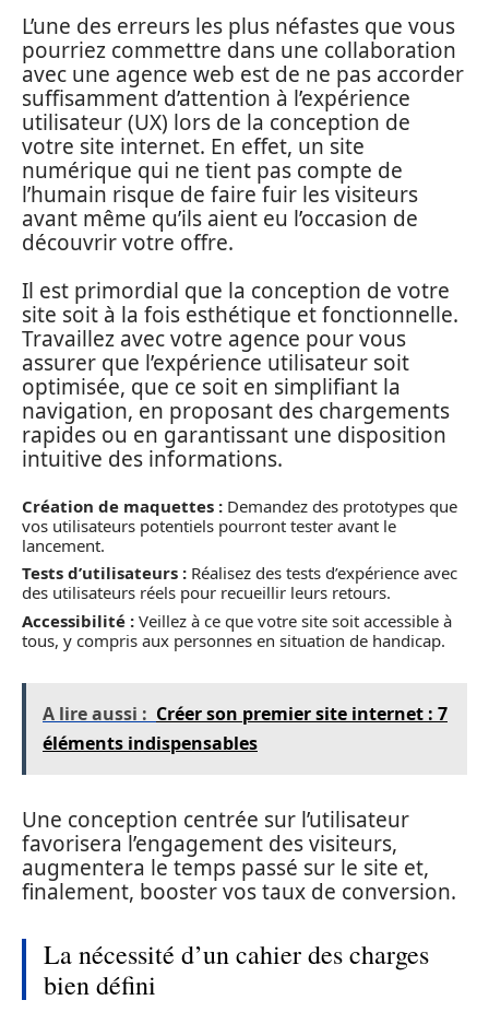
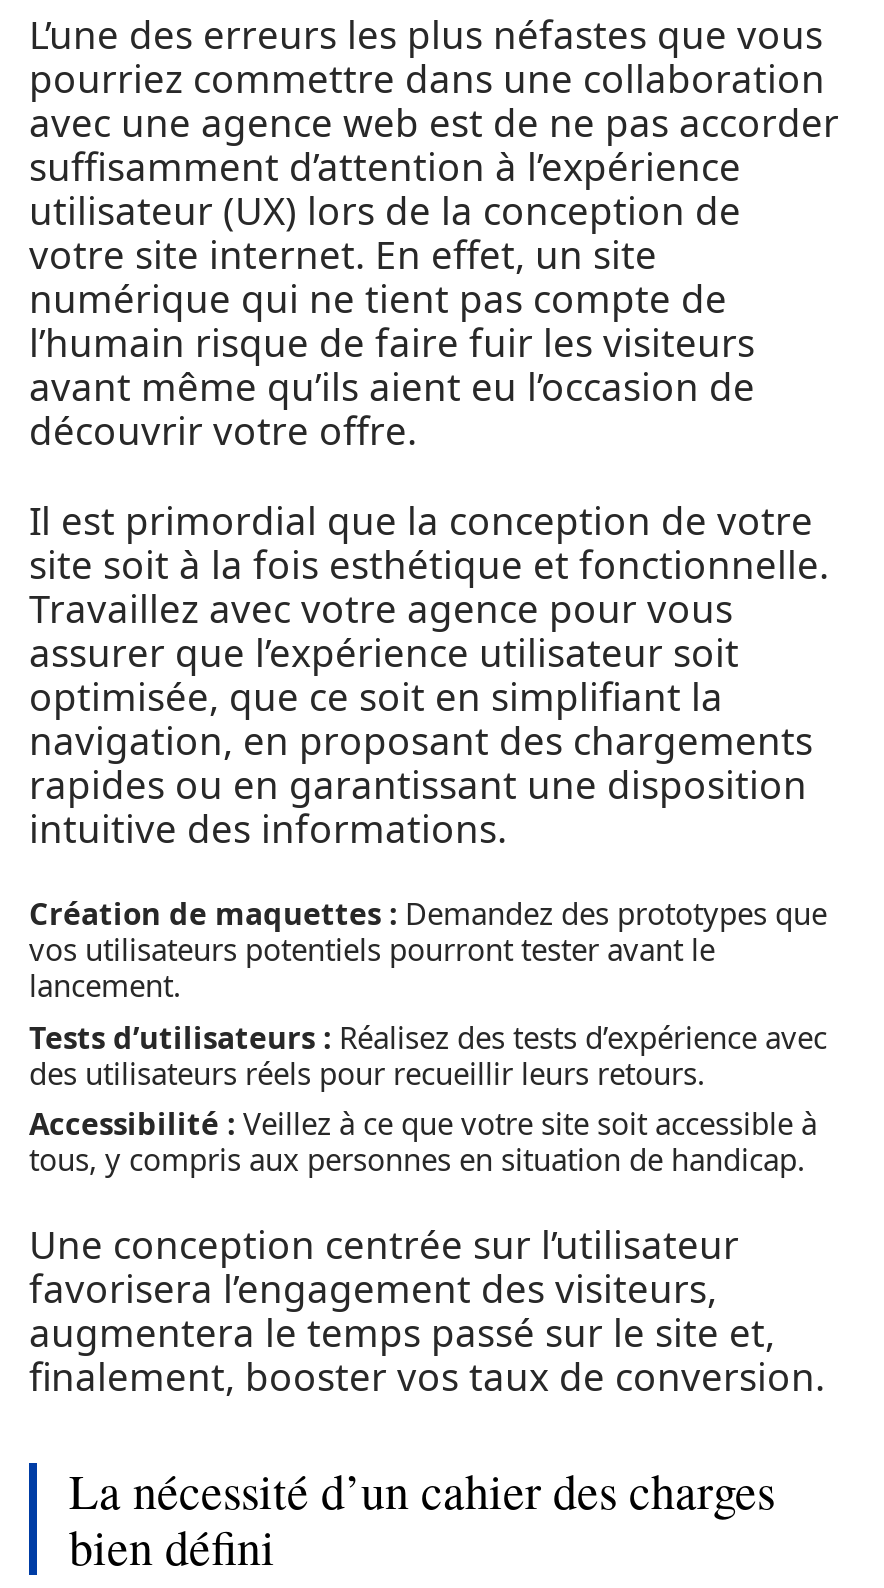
[21,682,466,776] [image] | A lire aussi : Créer son premier site internet : 7 | éléments indispensables -> none

